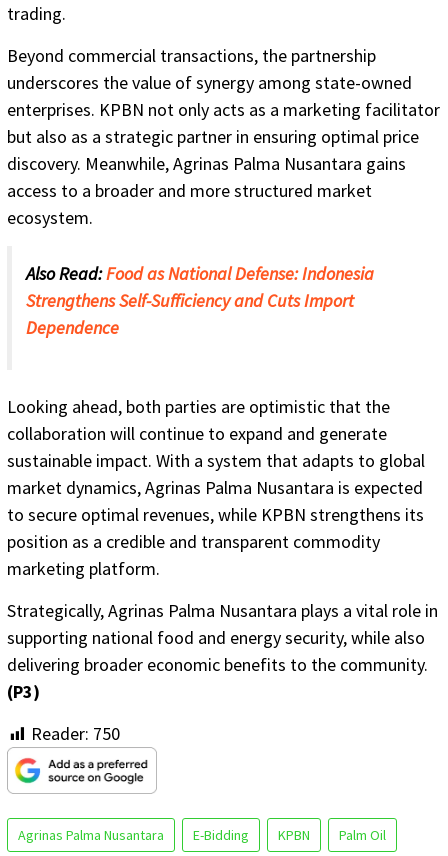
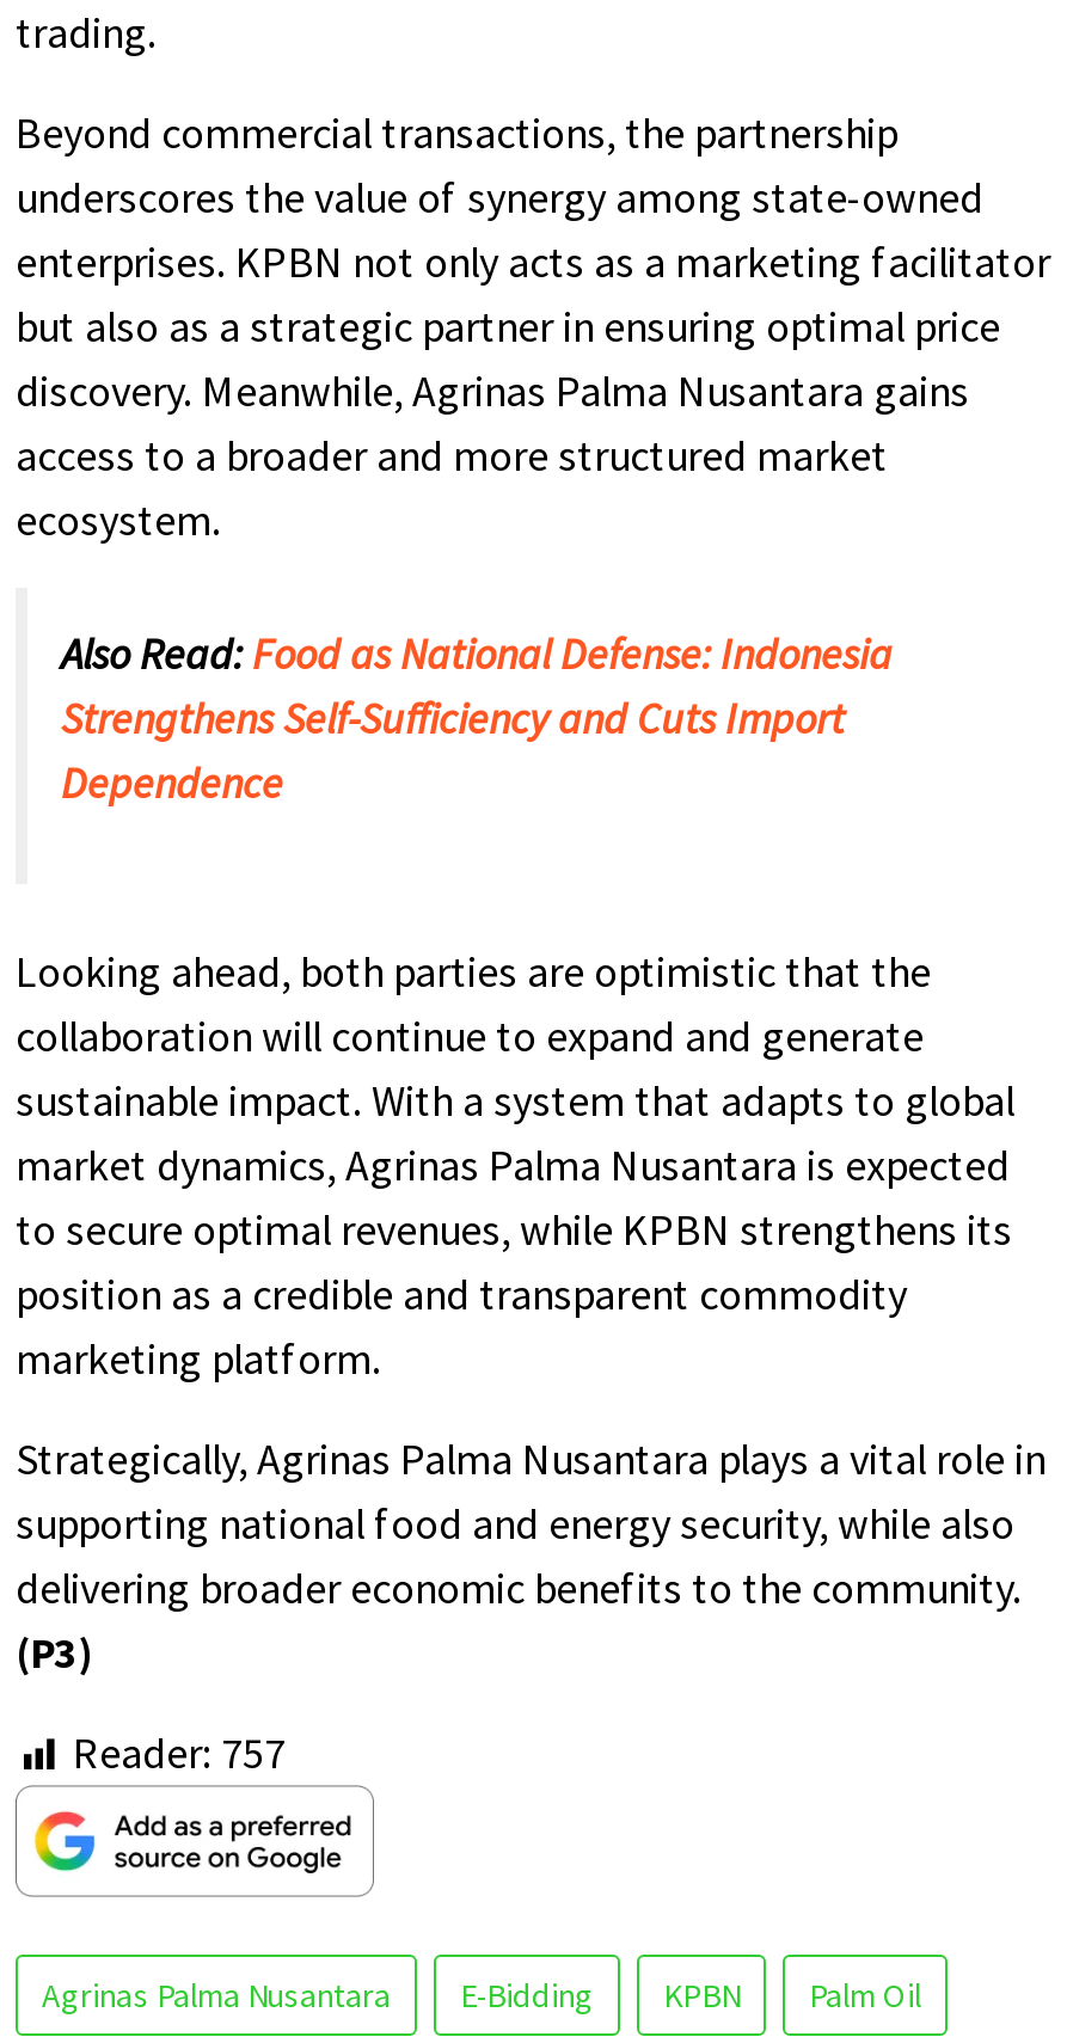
[31,722,120,745] Reader: 750 -> [73,1725,286,1780] Reader: 757

